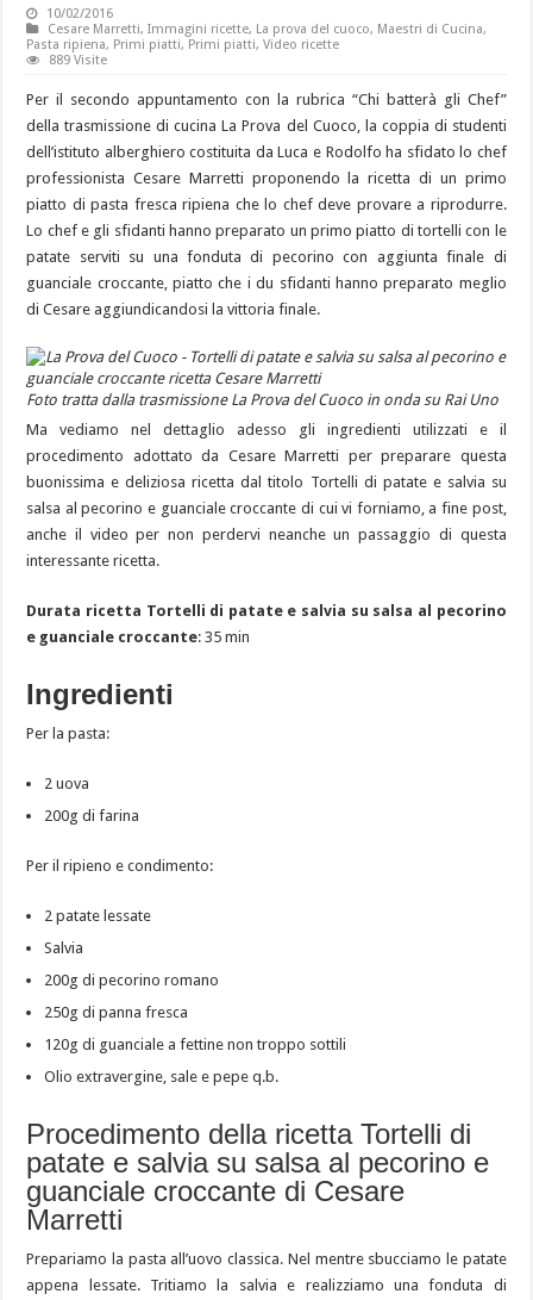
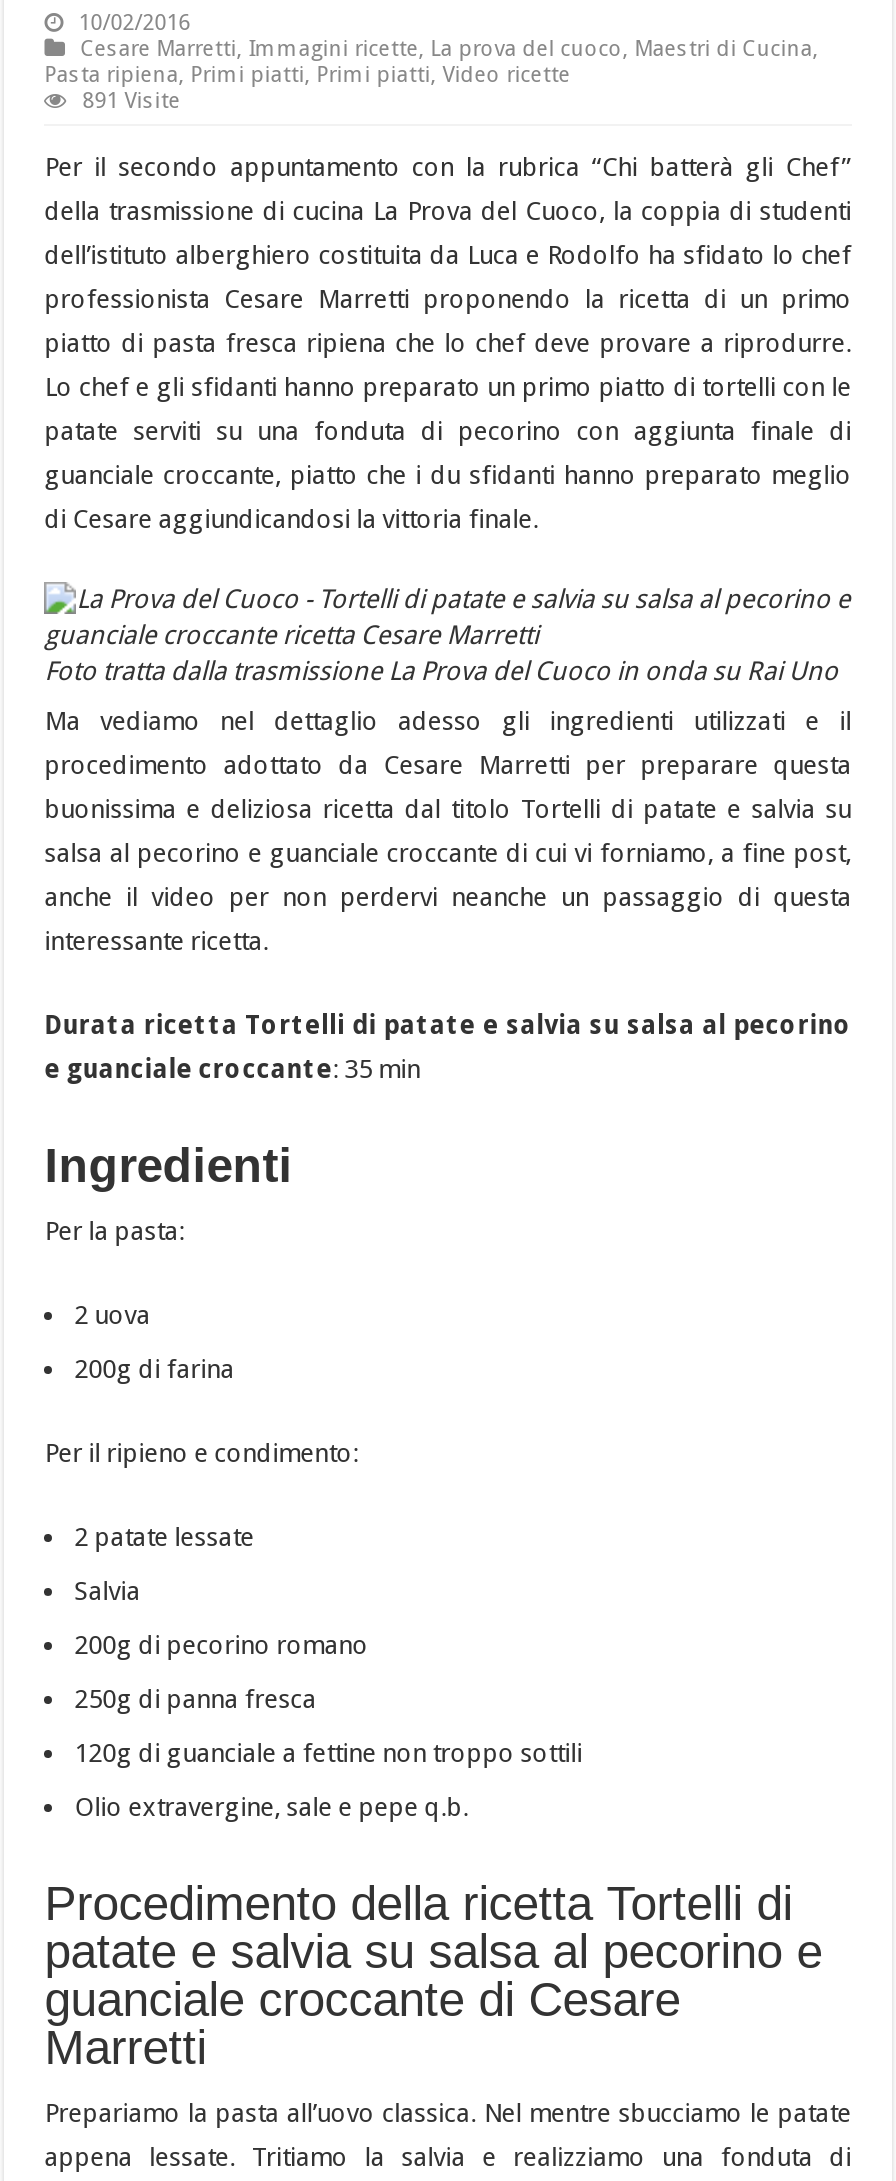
[49,52,107,68] 889 Visite -> [82,88,180,114] 891 Visite

